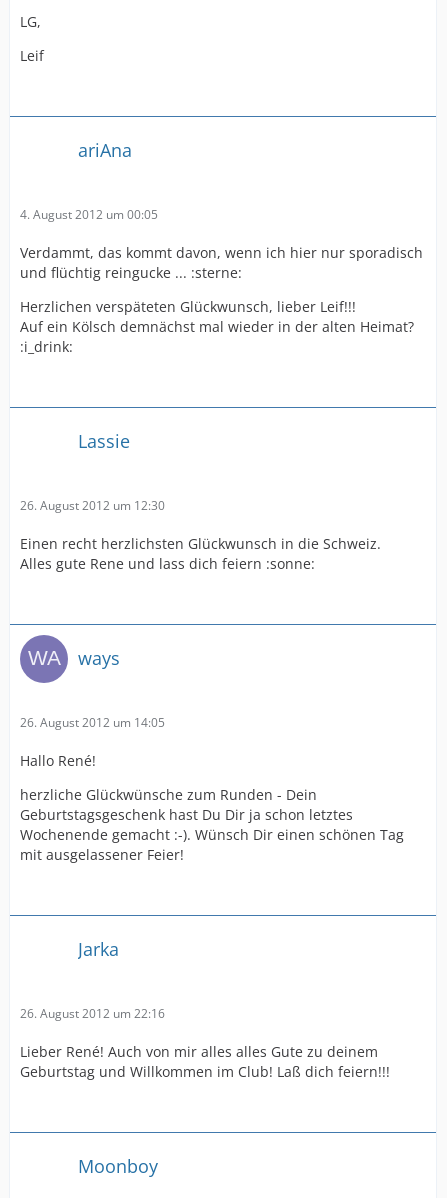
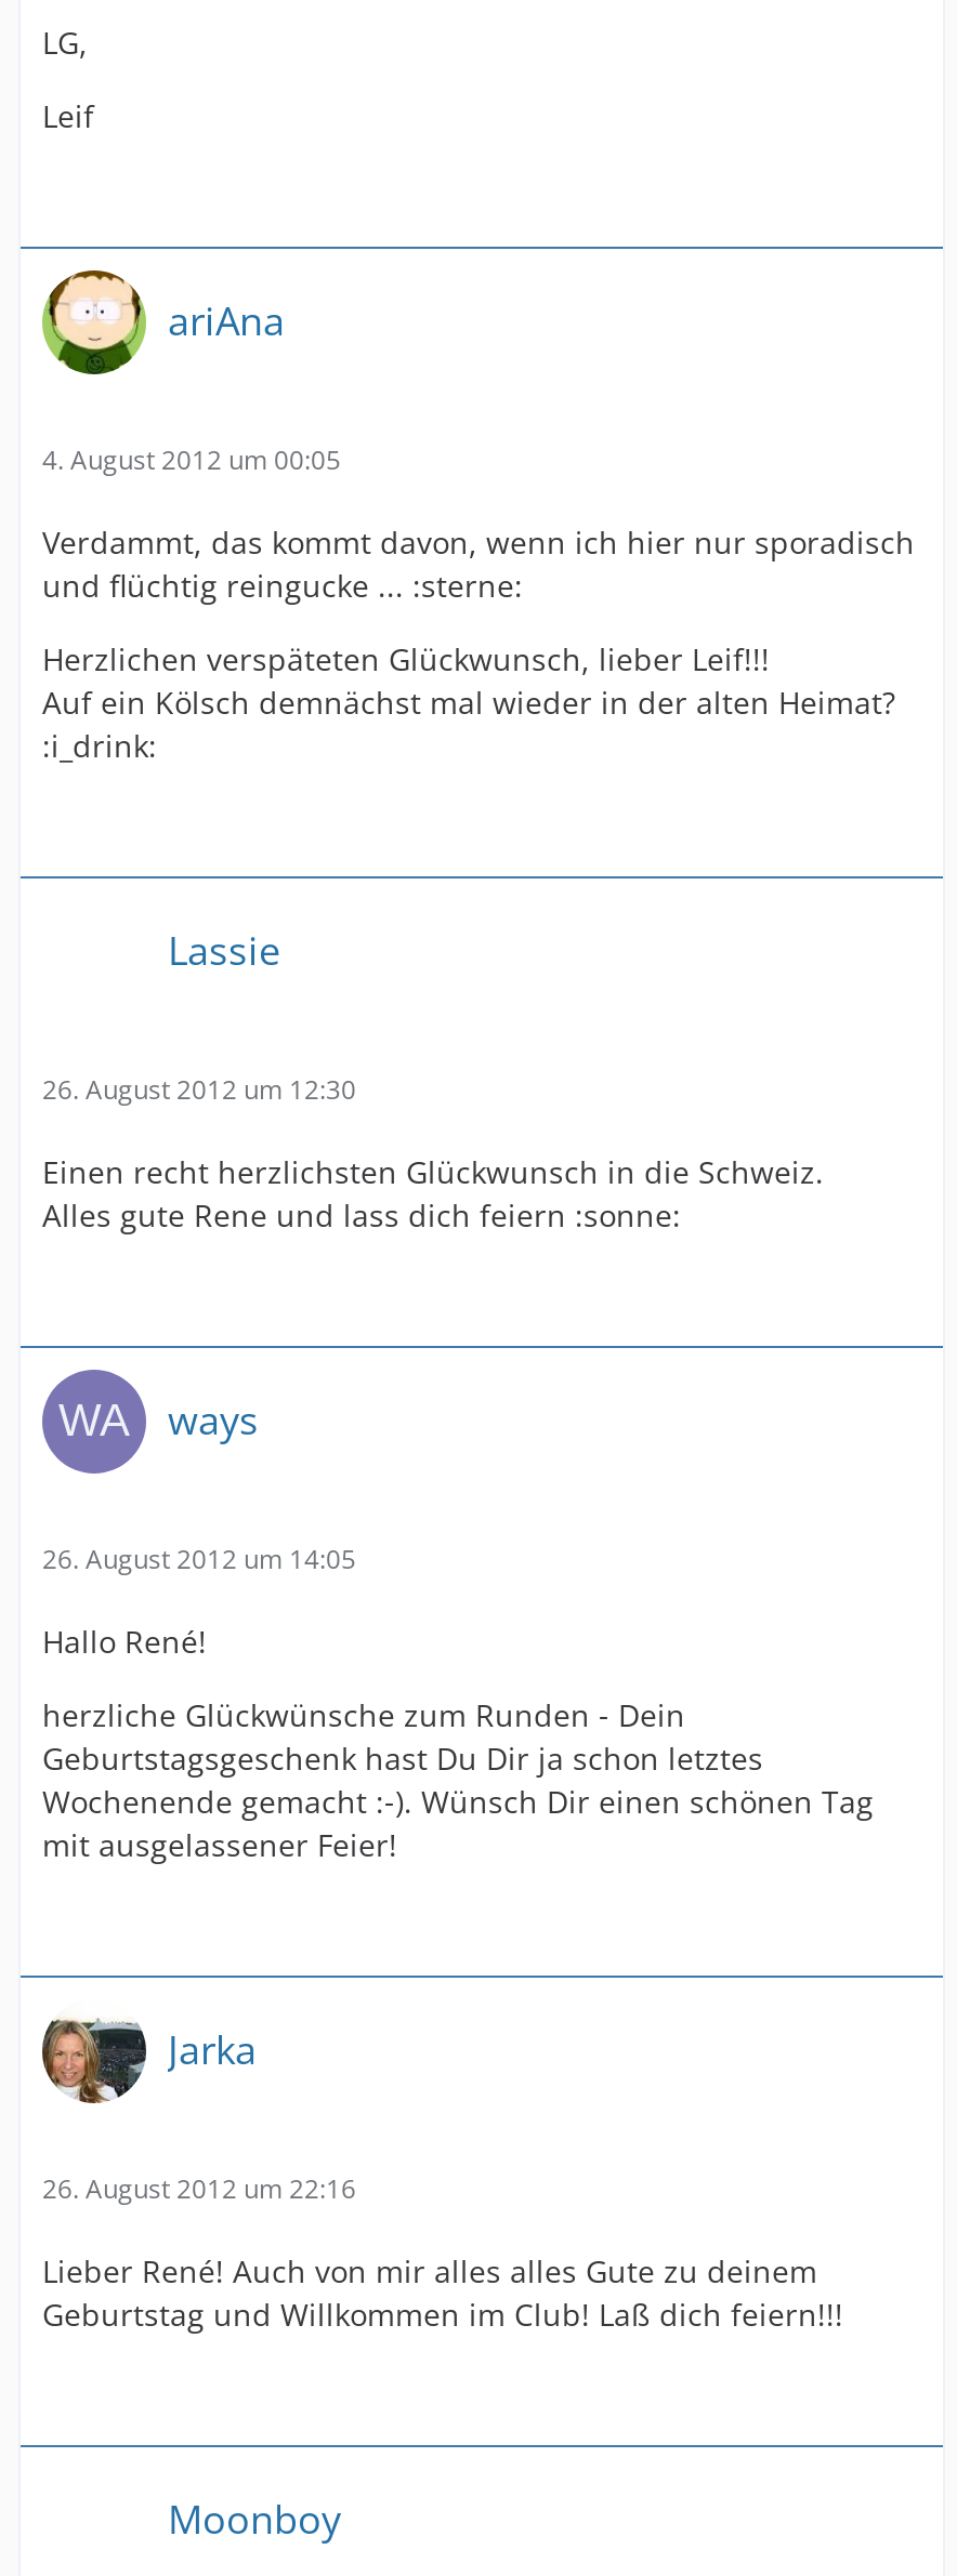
none -> [40,266,148,379] [image]
none -> [40,2014,148,2105] [image]

